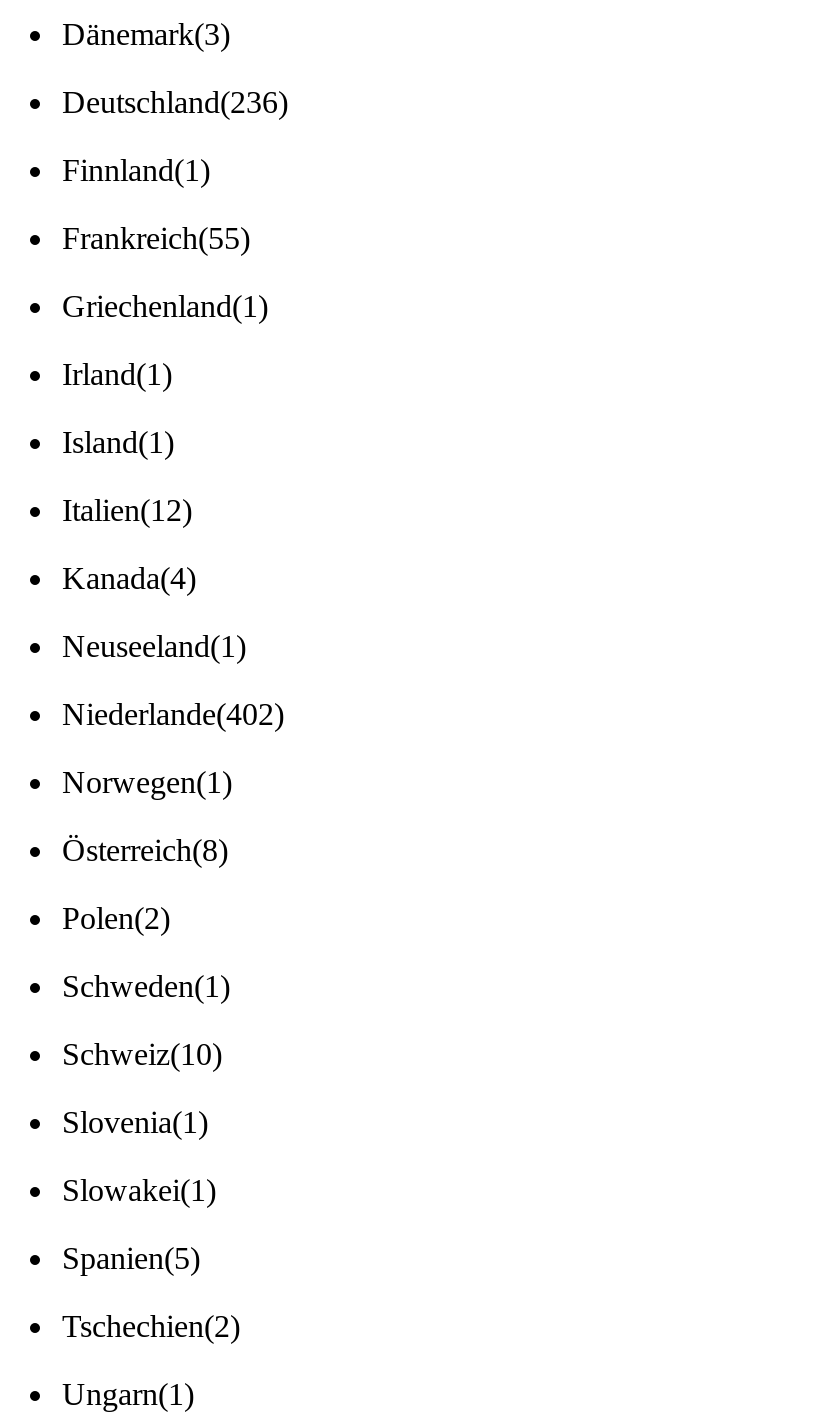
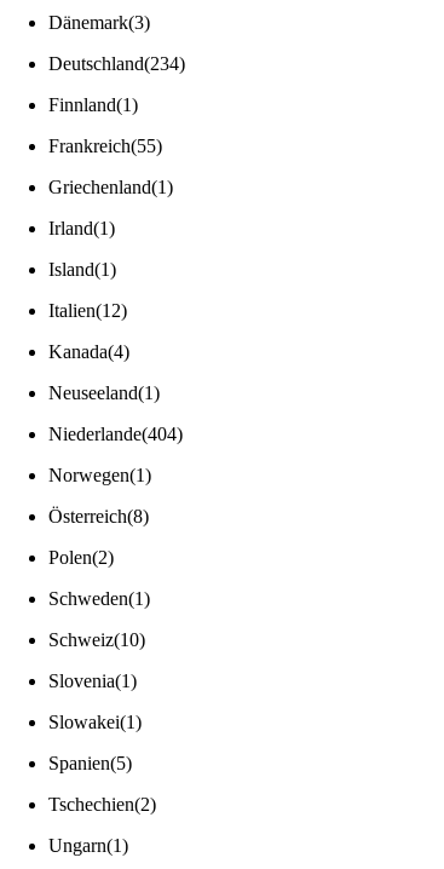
[62,84,288,118] Deutschland(236) -> [48,53,185,73] Deutschland(234)
[62,696,284,730] Niederlande(402) -> [48,423,183,444] Niederlande(404)

